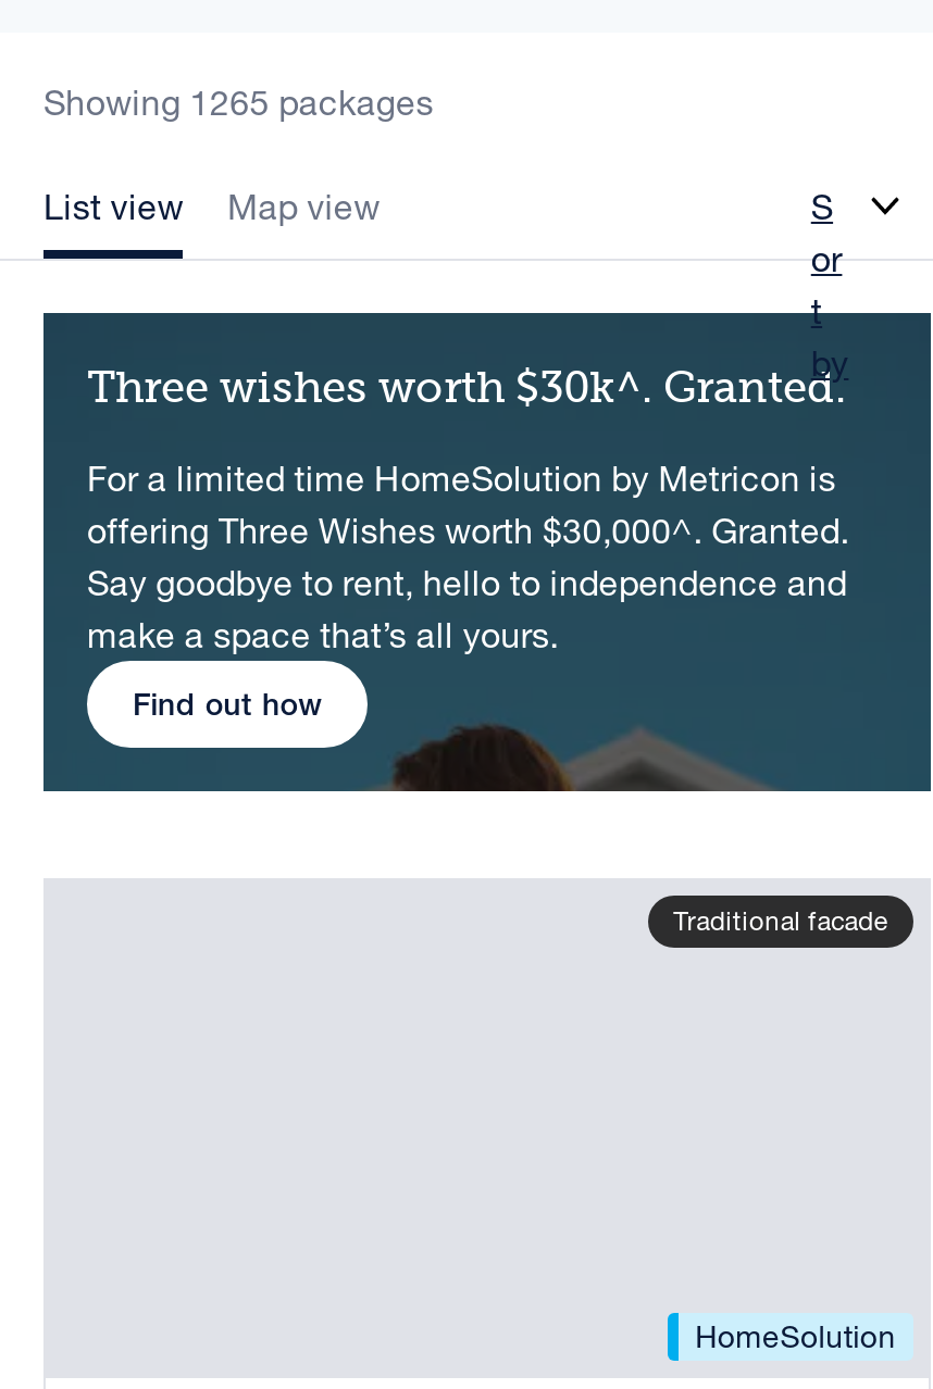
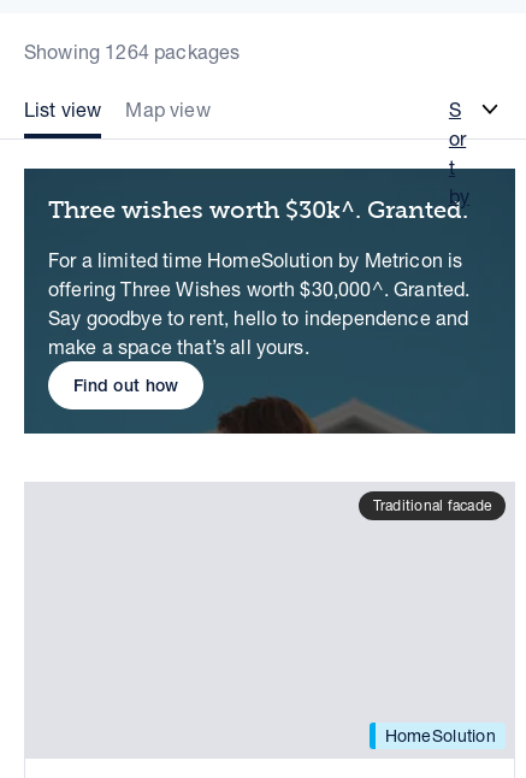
[43,80,434,122] Showing 1265 packages -> [24,40,240,63] Showing 1264 packages

